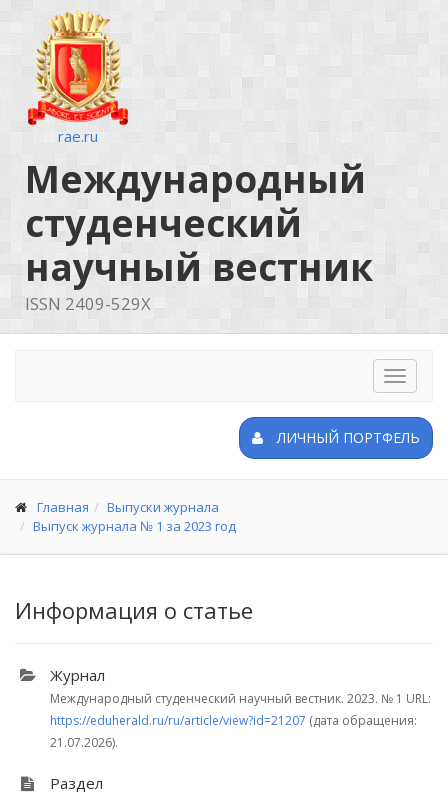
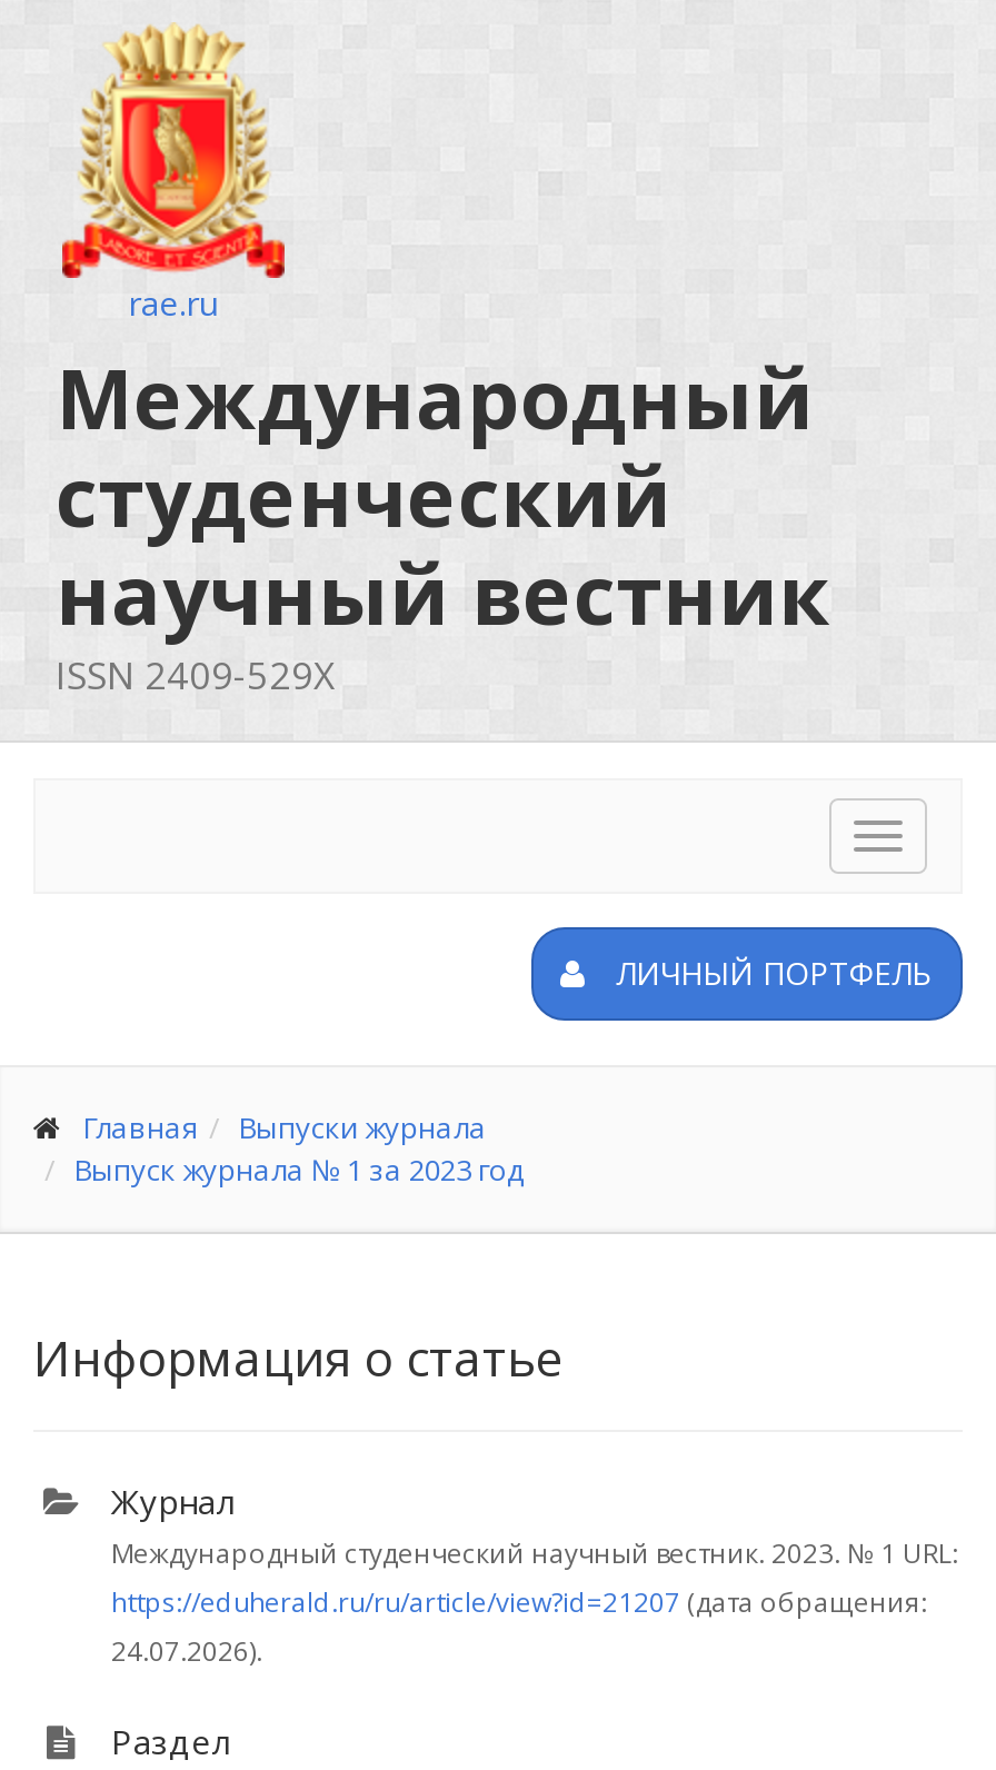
[50,734,118,751] 21.07.2026). -> [111,1632,262,1670] 24.07.2026).

